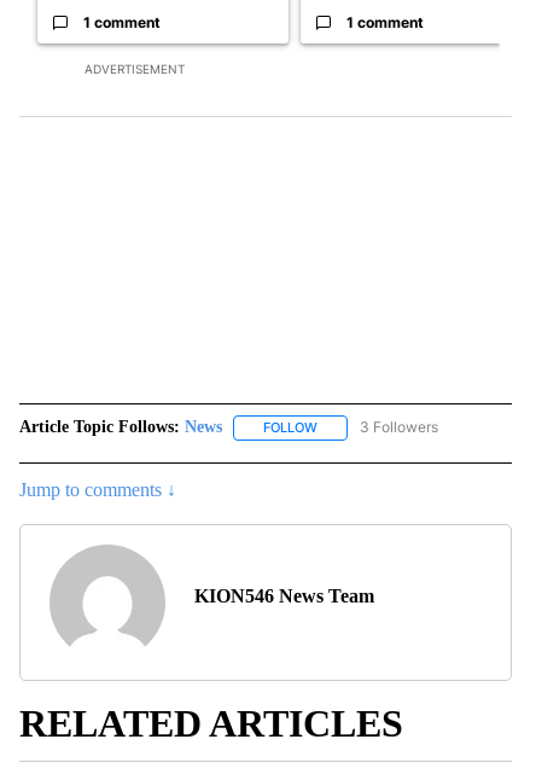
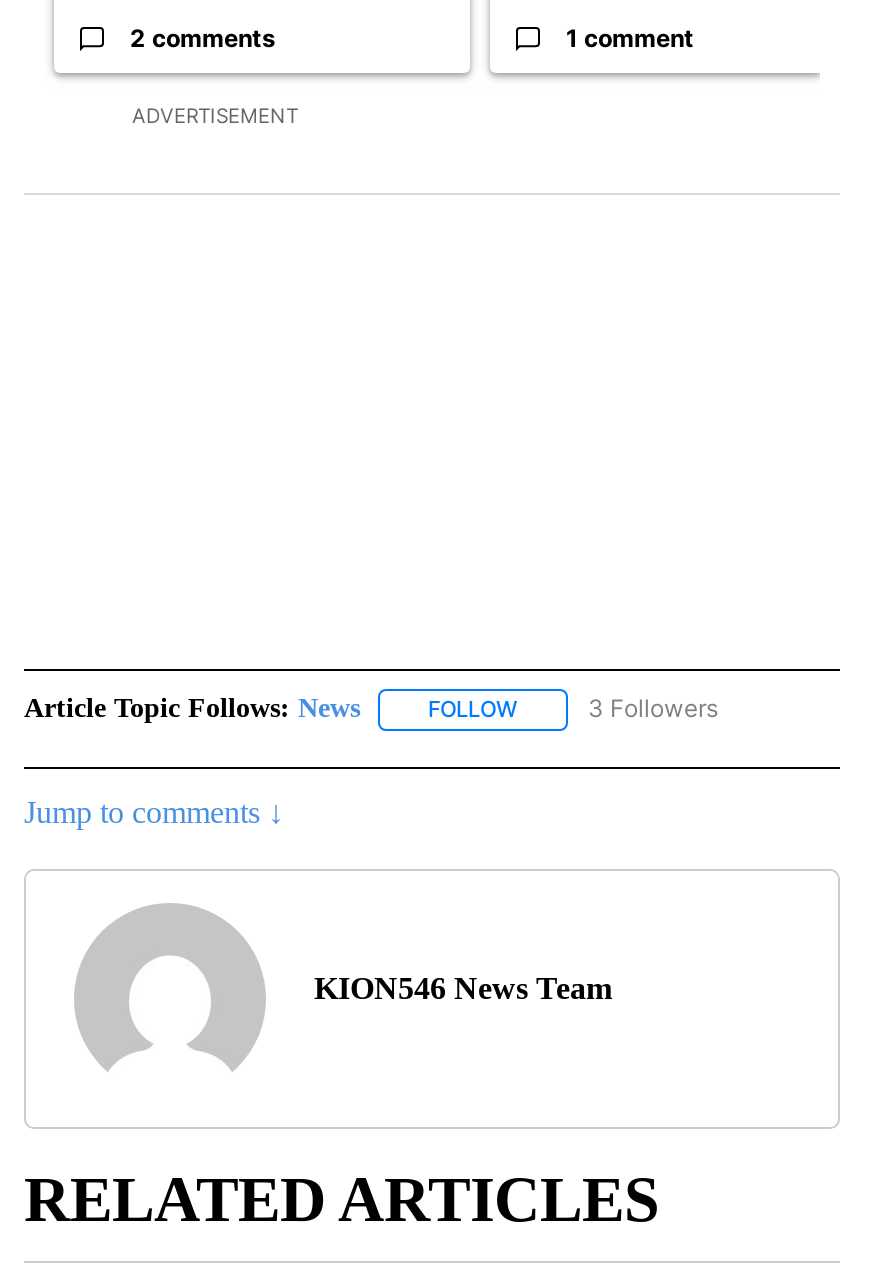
[83,14,161,32] 1 comment -> [130,24,276,54] 2 comments

